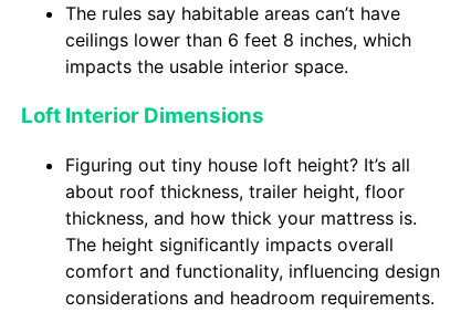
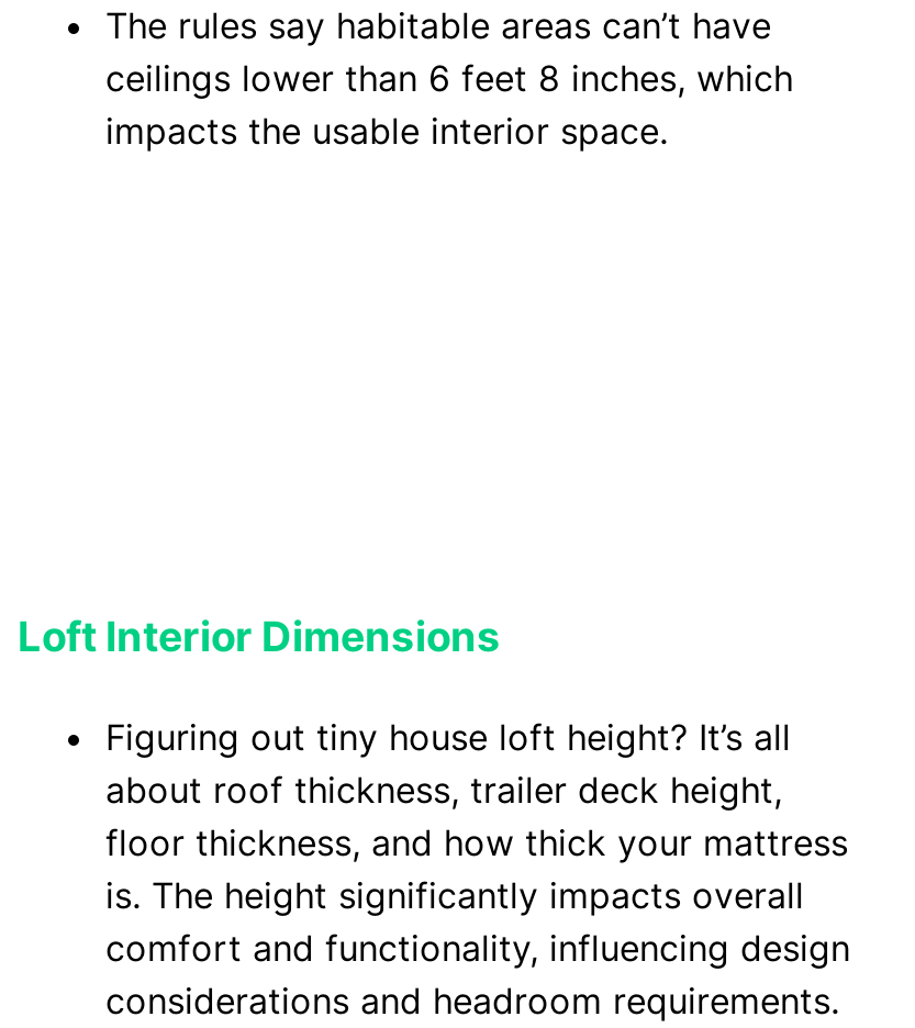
[65,181,417,256] about roof thickness, trailer height, floor | thickness, and how thick your mattress is. | The height significantly impacts overall -> [105,767,848,917] about roof thickness, trailer deck height, | floor thickness, and how thick your mattress | is. The height significantly impacts overall

